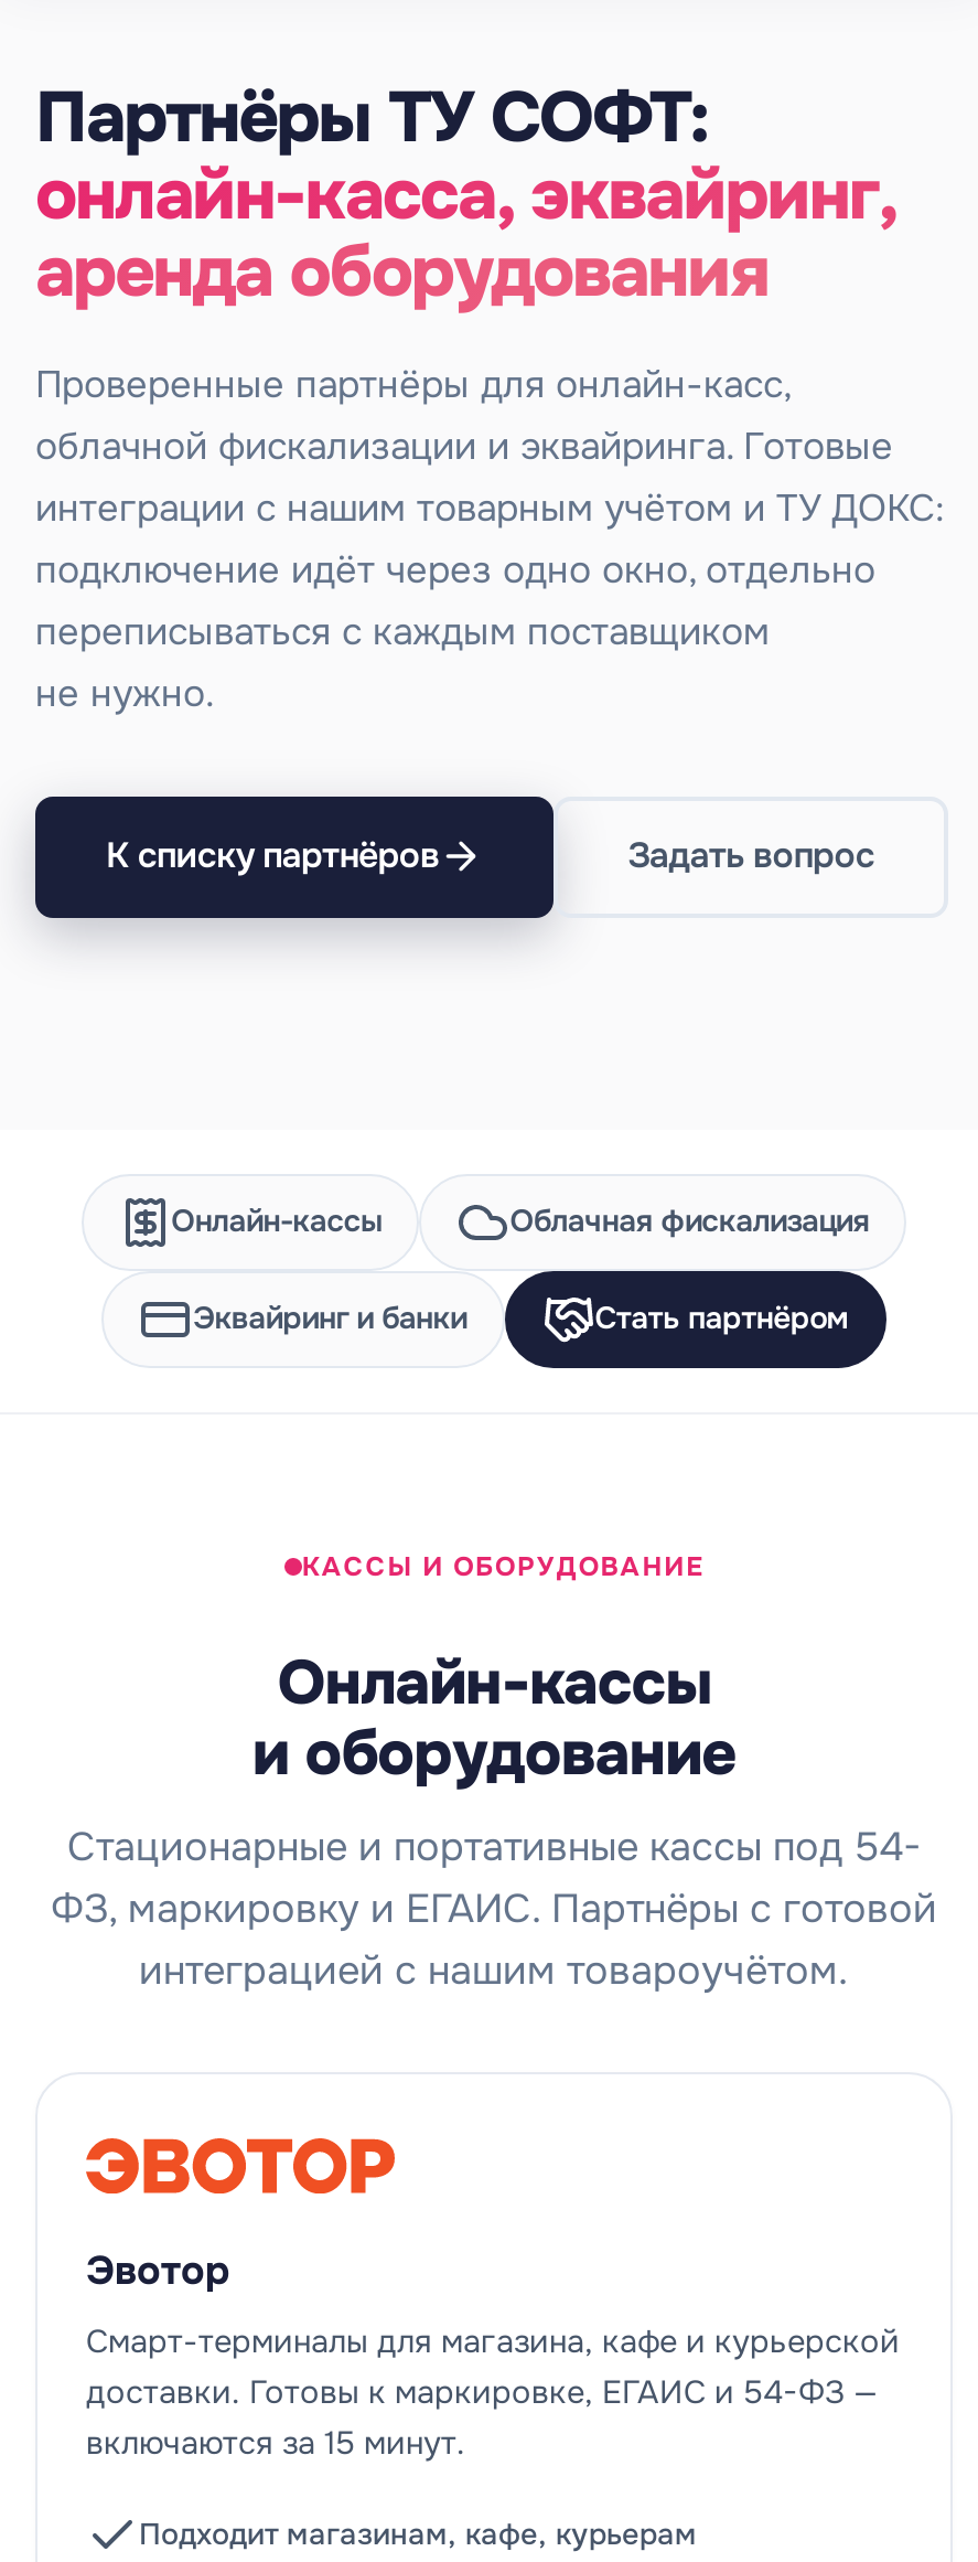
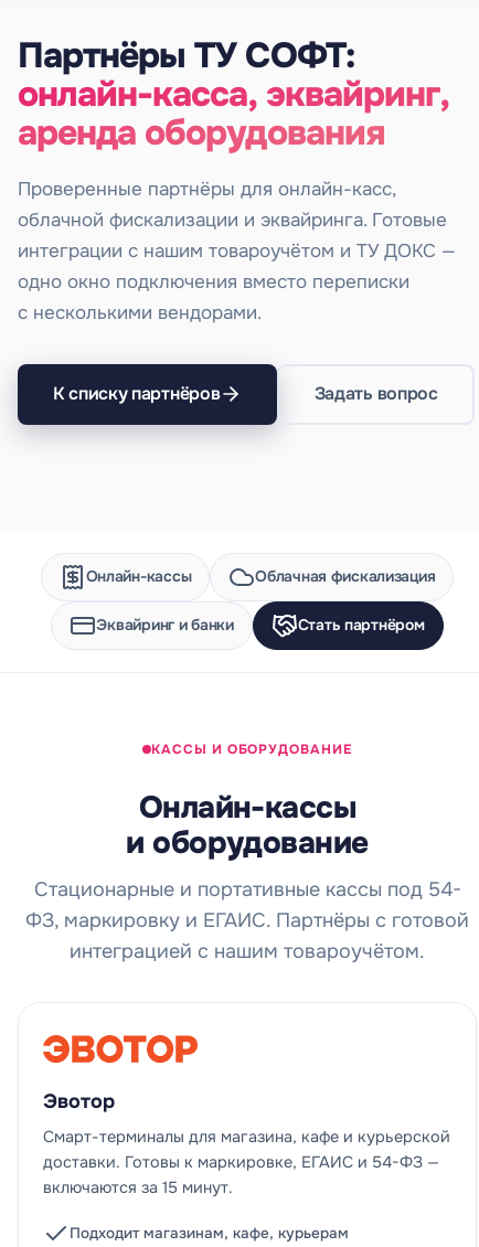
[35,485,944,717] интеграции с нашим товарным учётом и ТУ ДОКС: | подключение идёт через одно окно, отдельно | переписываться с каждым поставщиком | не нужно. -> [18,239,456,324] интеграции с нашим товароучётом и ТУ ДОКС — | одно окно подключения вместо переписки | с несколькими вендорами.

